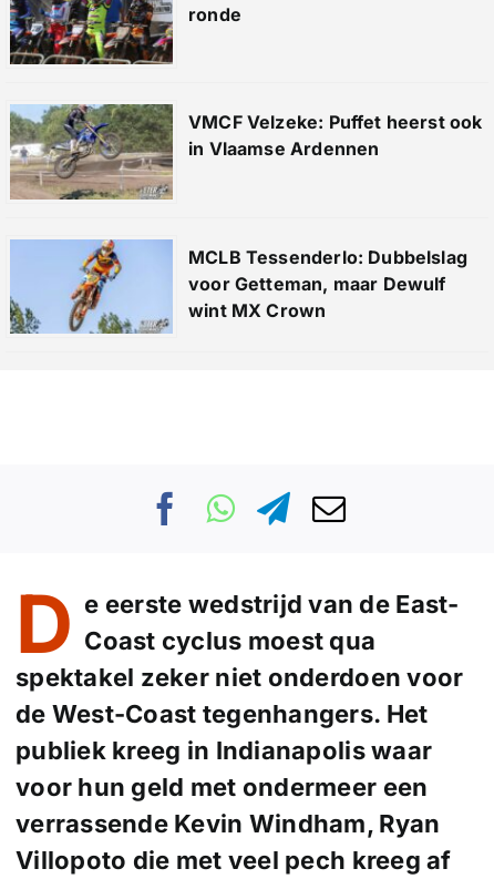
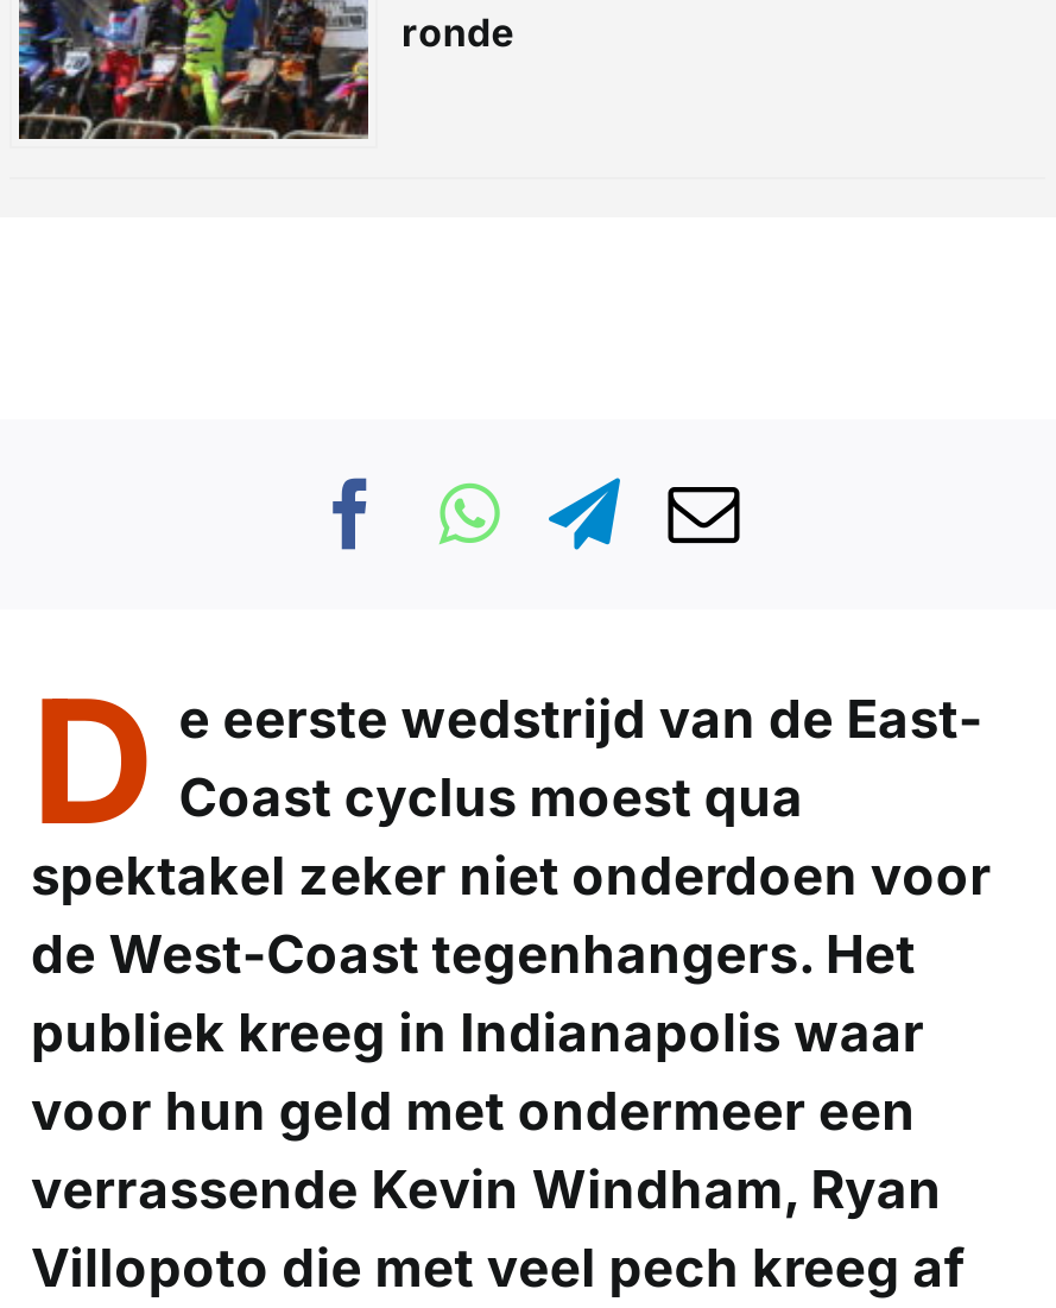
[10,103,482,201] [image] | VMCF Velzeke: Puffet heerst ook | in Vlaamse Ardennen -> none
[10,223,467,335] [image] | MCLB Tessenderlo: Dubbelslag | voor Getteman, maar Dewulf | wint MX Crown -> none

